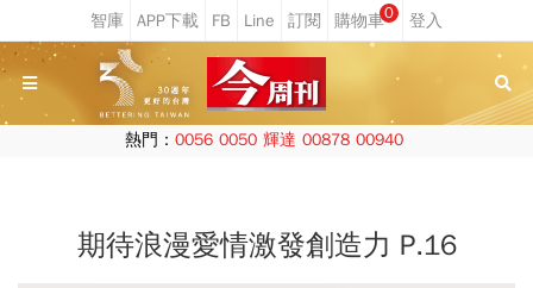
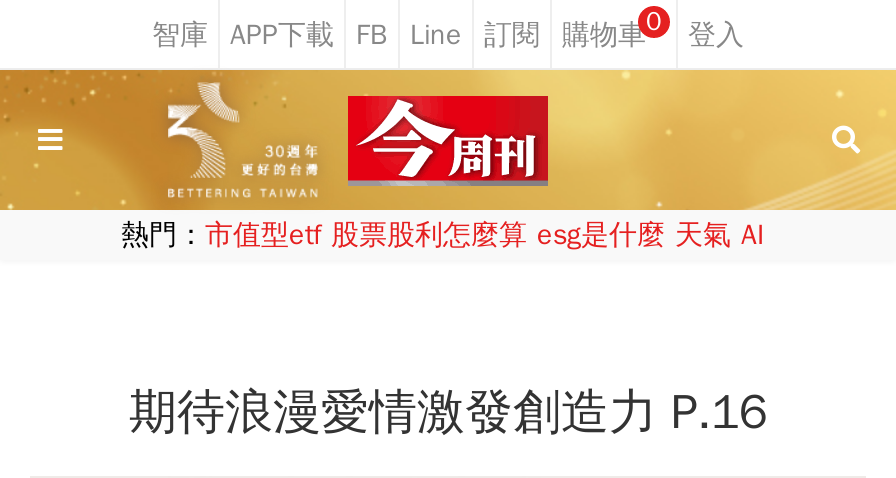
[124,130,403,150] 熱門：0056 0050 輝達 00878 00940 -> [121,218,765,252] 熱門：市值型etf 股票股利怎麼算 esg是什麼 天氣 AI

